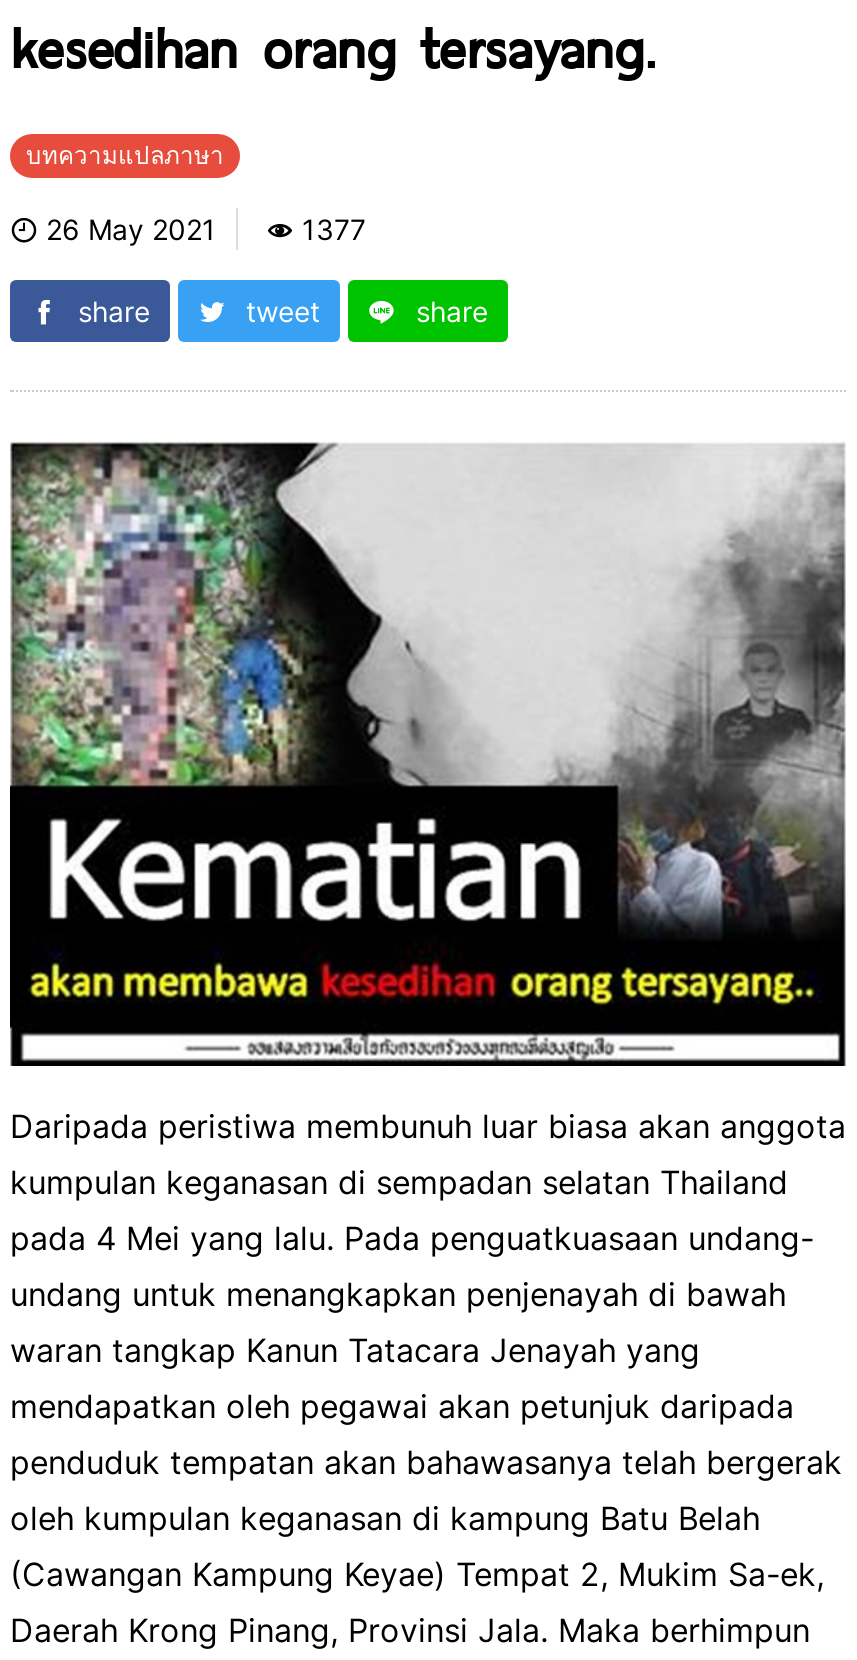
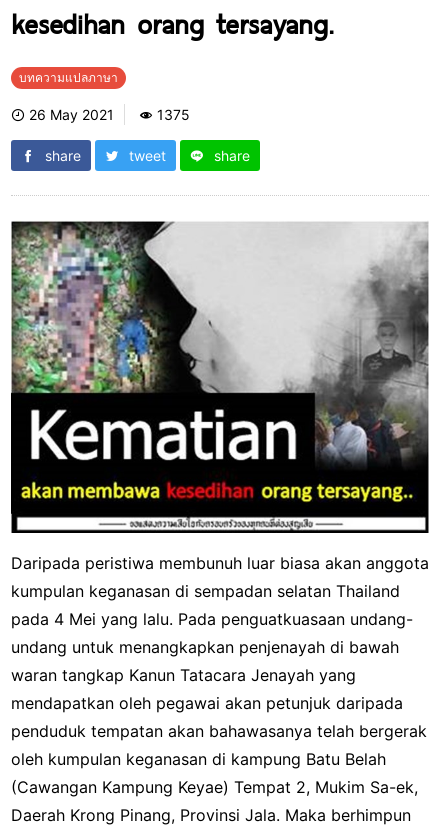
[294,212,366,246] 1377 -> [153,106,190,123] 1375

